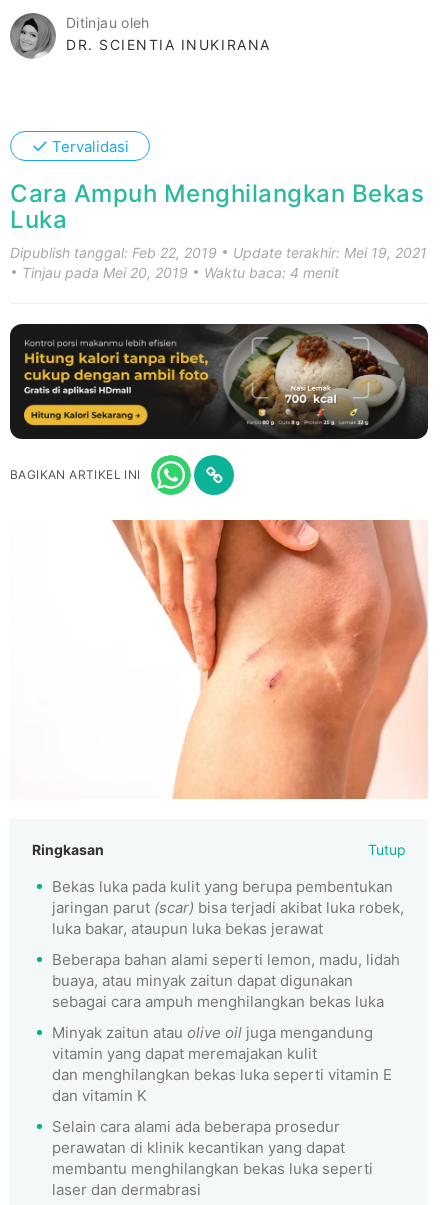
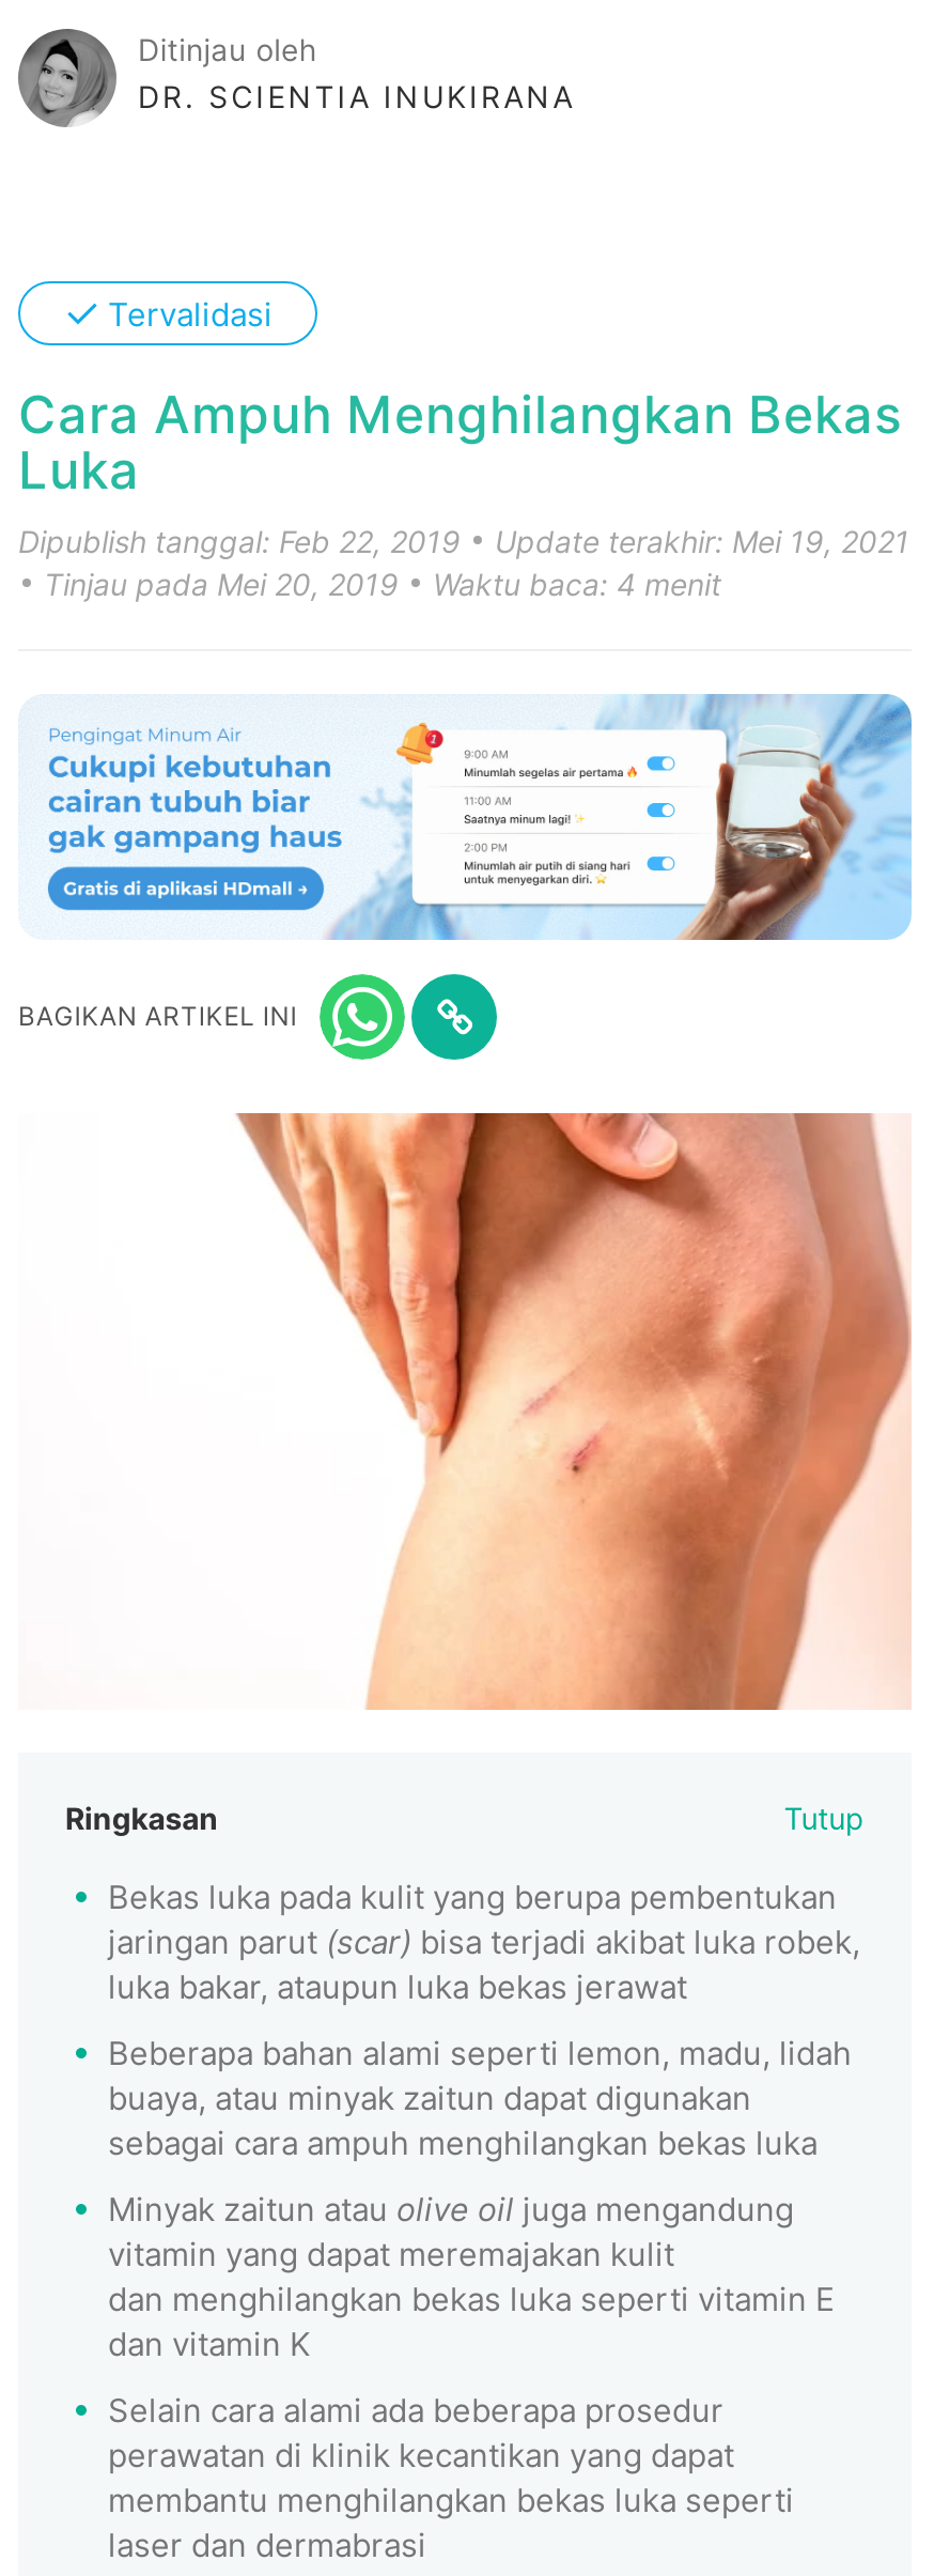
[9,323,429,440] [image] -> [18,692,914,942] [image]

